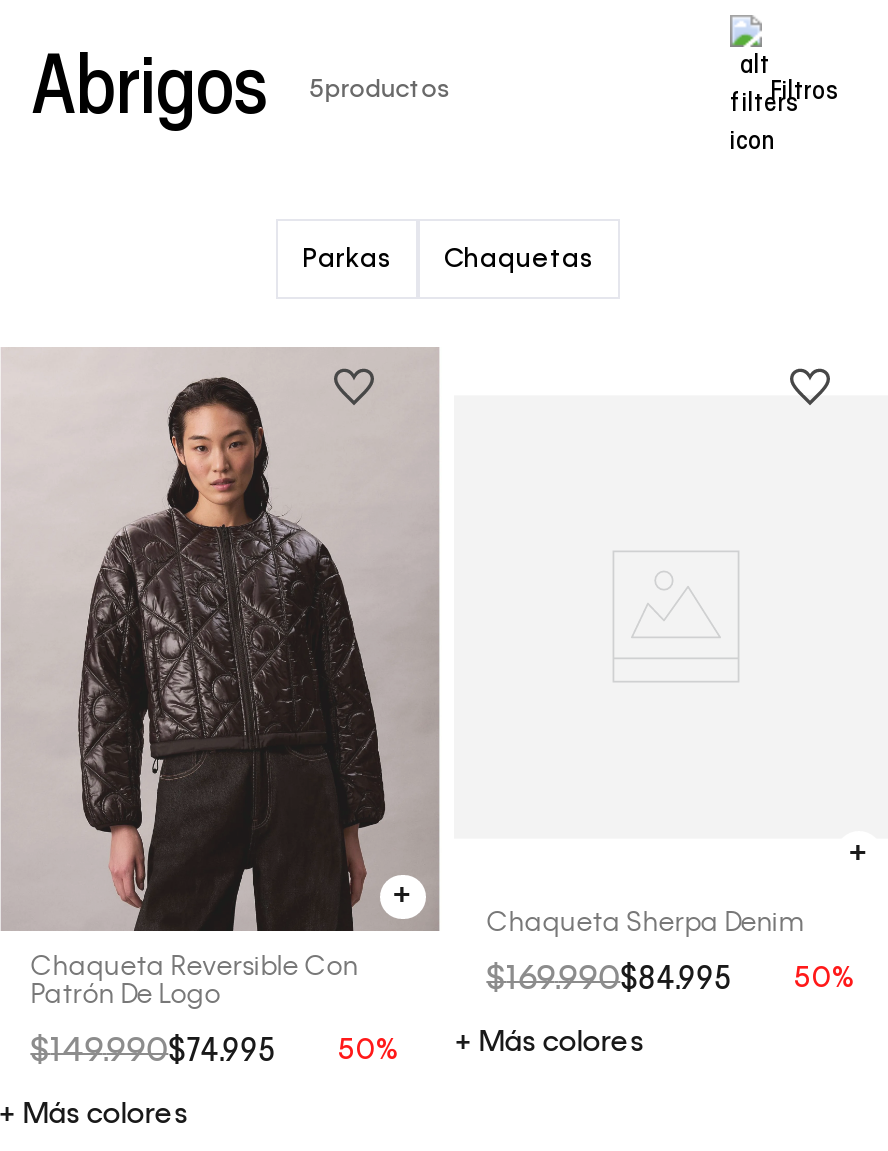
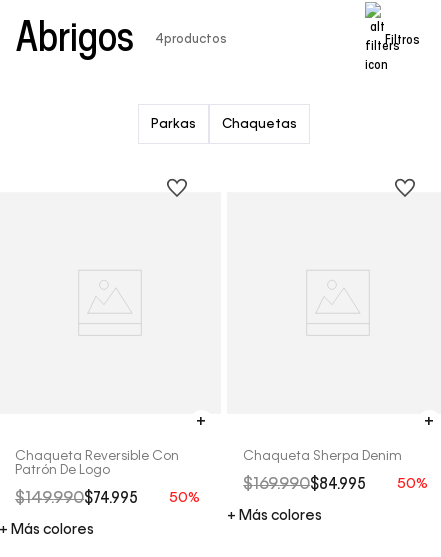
[32,51,451,131] Abrigos 5productos -> [16,20,227,60] Abrigos 4productos
[6,347,440,933] [image] -> none

